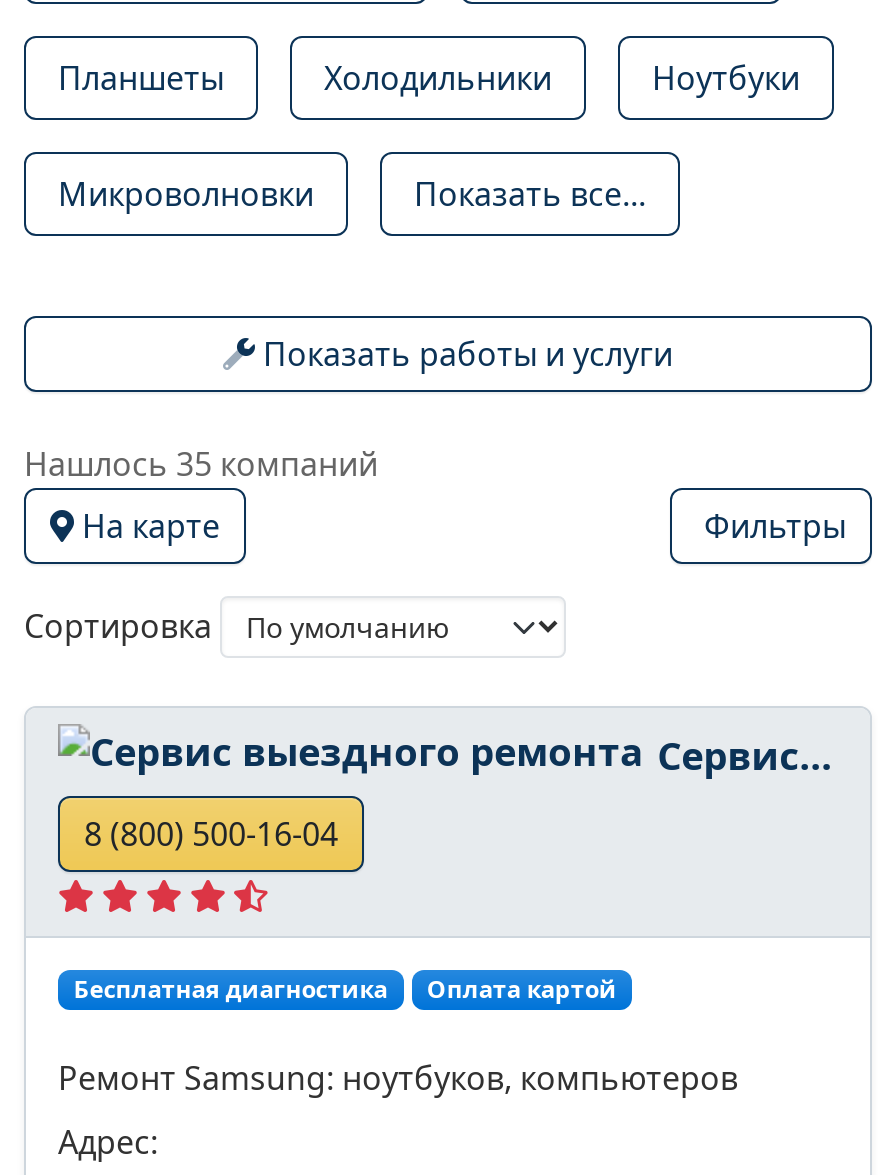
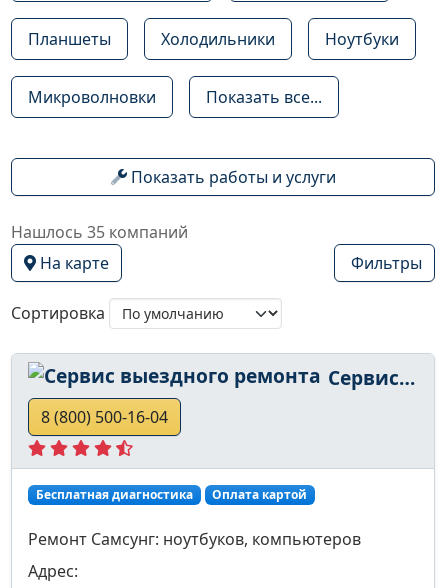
[58,1057,738,1101] Ремонт Samsung: ноутбуков, компьютеров -> [28,528,361,550] Ремонт Самсунг: ноутбуков, компьютеров

